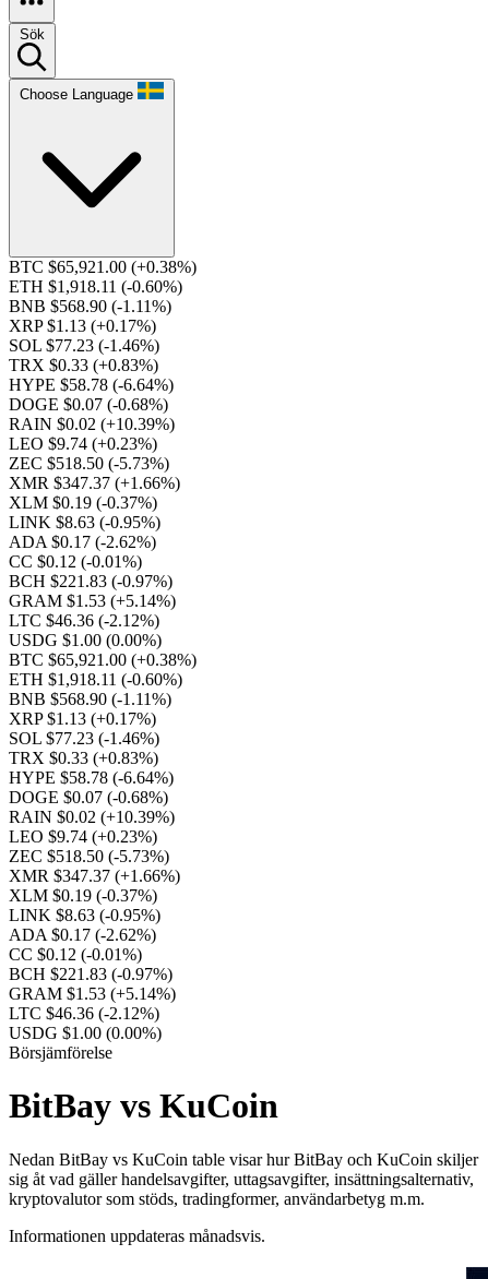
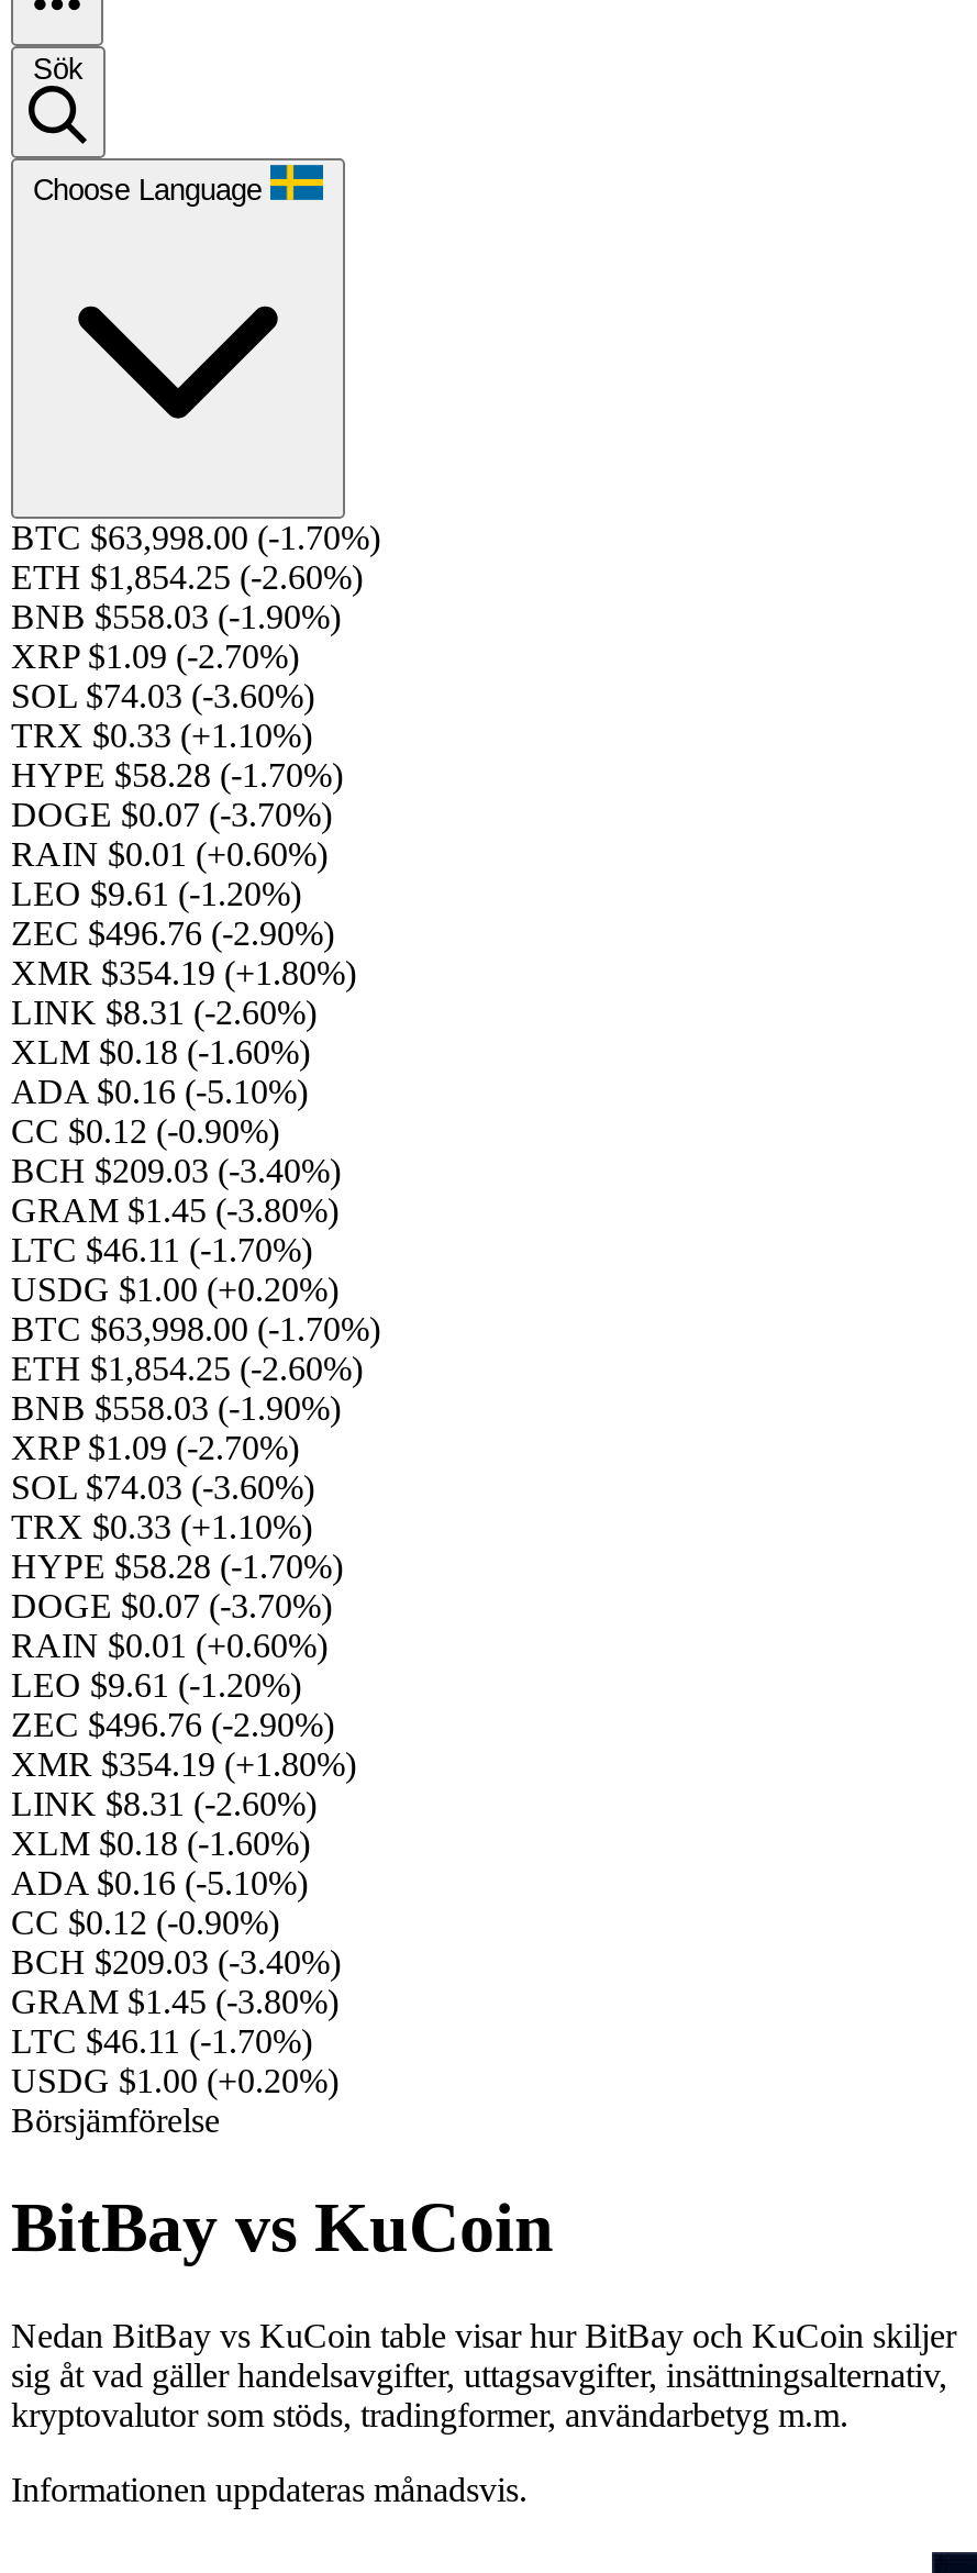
[9,258,197,1042] BTC $65,921.00(+0.38%) | ETH $1,918.11 (-0.60%) | BNB $568.90 (-1.11%) | XRP $1.13 (+0.17%) | SOL $77.23(-1.46%) | TRX $0.33 (+0.83%) | HYPE $58.78 (-6.64%) | DOGE $0.07 (-0.68%) | RAIN $0.02 (+10.39%) | LEO $9.74 (+0.23%) | ZEC $518.50 (-5.73%) | XMR $347.37(+1.66%) | XLM $0.19 (-0.37%) | LINK $8.63 (-0.95%) | ADA $0.17 (-2.62%) | CC $0.12 (-0.01%) | BCH $221.83 (-0.97%) | GRAM $1.53 (+5.14%) | LTC $46.36 (-2.12%) | USDG $1.00 (0.00%) | BTC $65,921.00 (+0.38%) | ETH $1,918.11 (-0.60%) | BNB $568.90 (-1.11%) | XRP $1.13 (+0.17%) | SOL $77.23(-1.46%) | TRX $0.33 (+0.83%) | HYPE $58.78 (-6.64%) | DOGE $0.07 (-0.68%) | RAIN $0.02 (+10.39%) | LEO $9.74 (+0.23%) | ZEC $518.50 (-5.73%) | XMR $347.37(+1.66%) | XLM $0.19 (-0.37%) | LINK $8.63 (-0.95%) | ADA $0.17 (-2.62%) | CC $0.12 (-0.01%) | BCH $221.83 (-0.97%) | GRAM $1.53 (+5.14%) | LTC $46.36 (-2.12%) | USDG $1.00 (0.00%) -> [11,519,380,2099] BTC $63,998.00(-1.70%) | ETH $1,854.25 (-2.60%) | BNB $558.03 (-1.90%) | XRP $1.09 (-2.70%) | SOL $74.03(-3.60%) | TRX $0.33 (+1.10%) | HYPE $58.28 (-1.70%) | DOGE $0.07 (-3.70%) | RAIN $0.01 (+0.60%) | LEO $9.61 (-1.20%) | ZEC $496.76 (-2.90%) | XMR $354.19(+1.80%) | LINK $8.31 (-2.60%) | XLM $0.18 (-1.60%) | ADA $0.16 (-5.10%) | CC $0.12 (-0.90%) | BCH $209.03 (-3.40%) | GRAM $1.45 (-3.80%) | LTC $46.11 (-1.70%) | USDG $1.00 (+0.20%) | BTC $63,998.00 (-1.70%) | ETH $1,854.25 (-2.60%) | BNB $558.03 (-1.90%) | XRP $1.09 (-2.70%) | SOL $74.03(-3.60%) | TRX $0.33 (+1.10%) | HYPE $58.28 (-1.70%) | DOGE $0.07 (-3.70%) | RAIN $0.01 (+0.60%) | LEO $9.61 (-1.20%) | ZEC $496.76 (-2.90%) | XMR $354.19(+1.80%) | LINK $8.31 (-2.60%) | XLM $0.18 (-1.60%) | ADA $0.16 (-5.10%) | CC $0.12 (-0.90%) | BCH $209.03 (-3.40%) | GRAM $1.45 (-3.80%) | LTC $46.11 (-1.70%) | USDG $1.00 (+0.20%)

